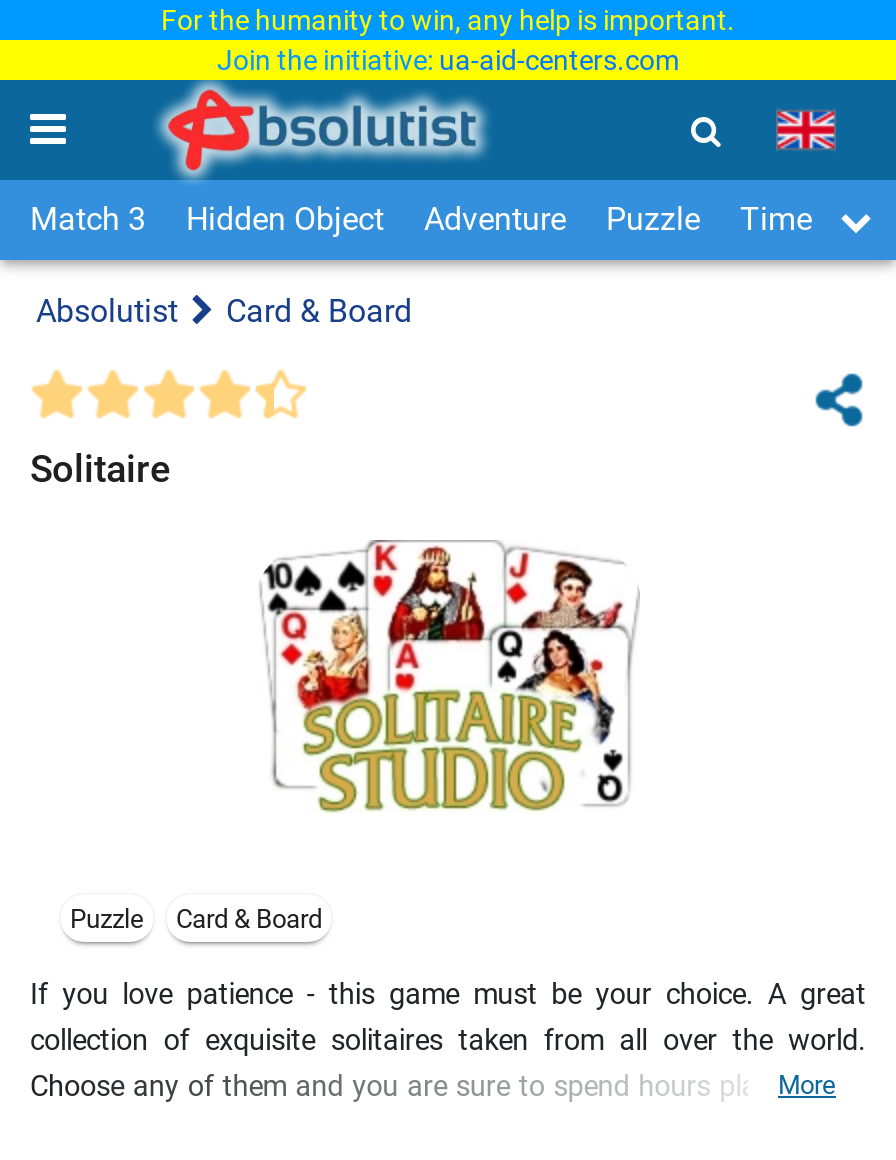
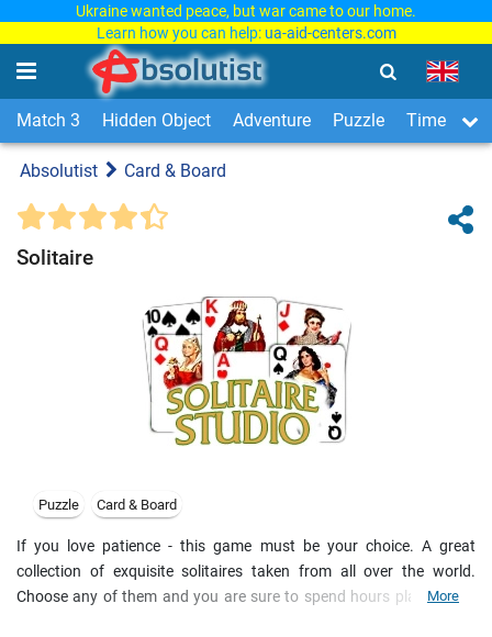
[161,4,735,76] For the humanity to win, any help is important. | Join the initiative: ua-aid-centers.com -> [76,2,416,42] Ukraine wanted peace, but war came to our home. | Learn how you can help: ua-aid-centers.com

